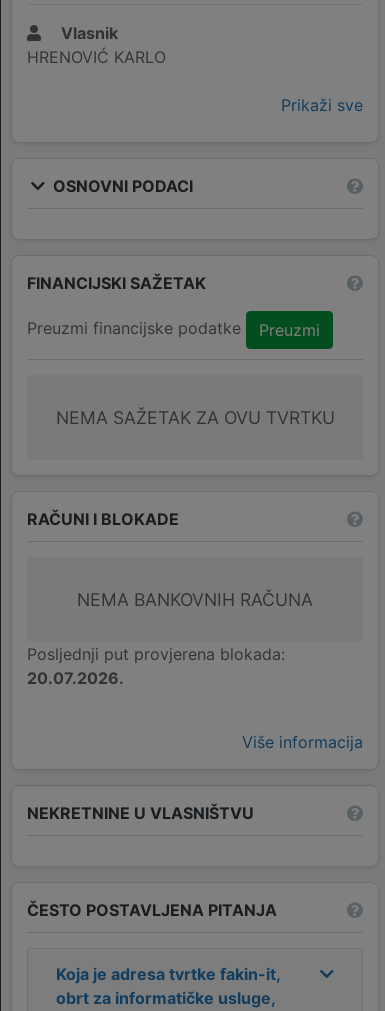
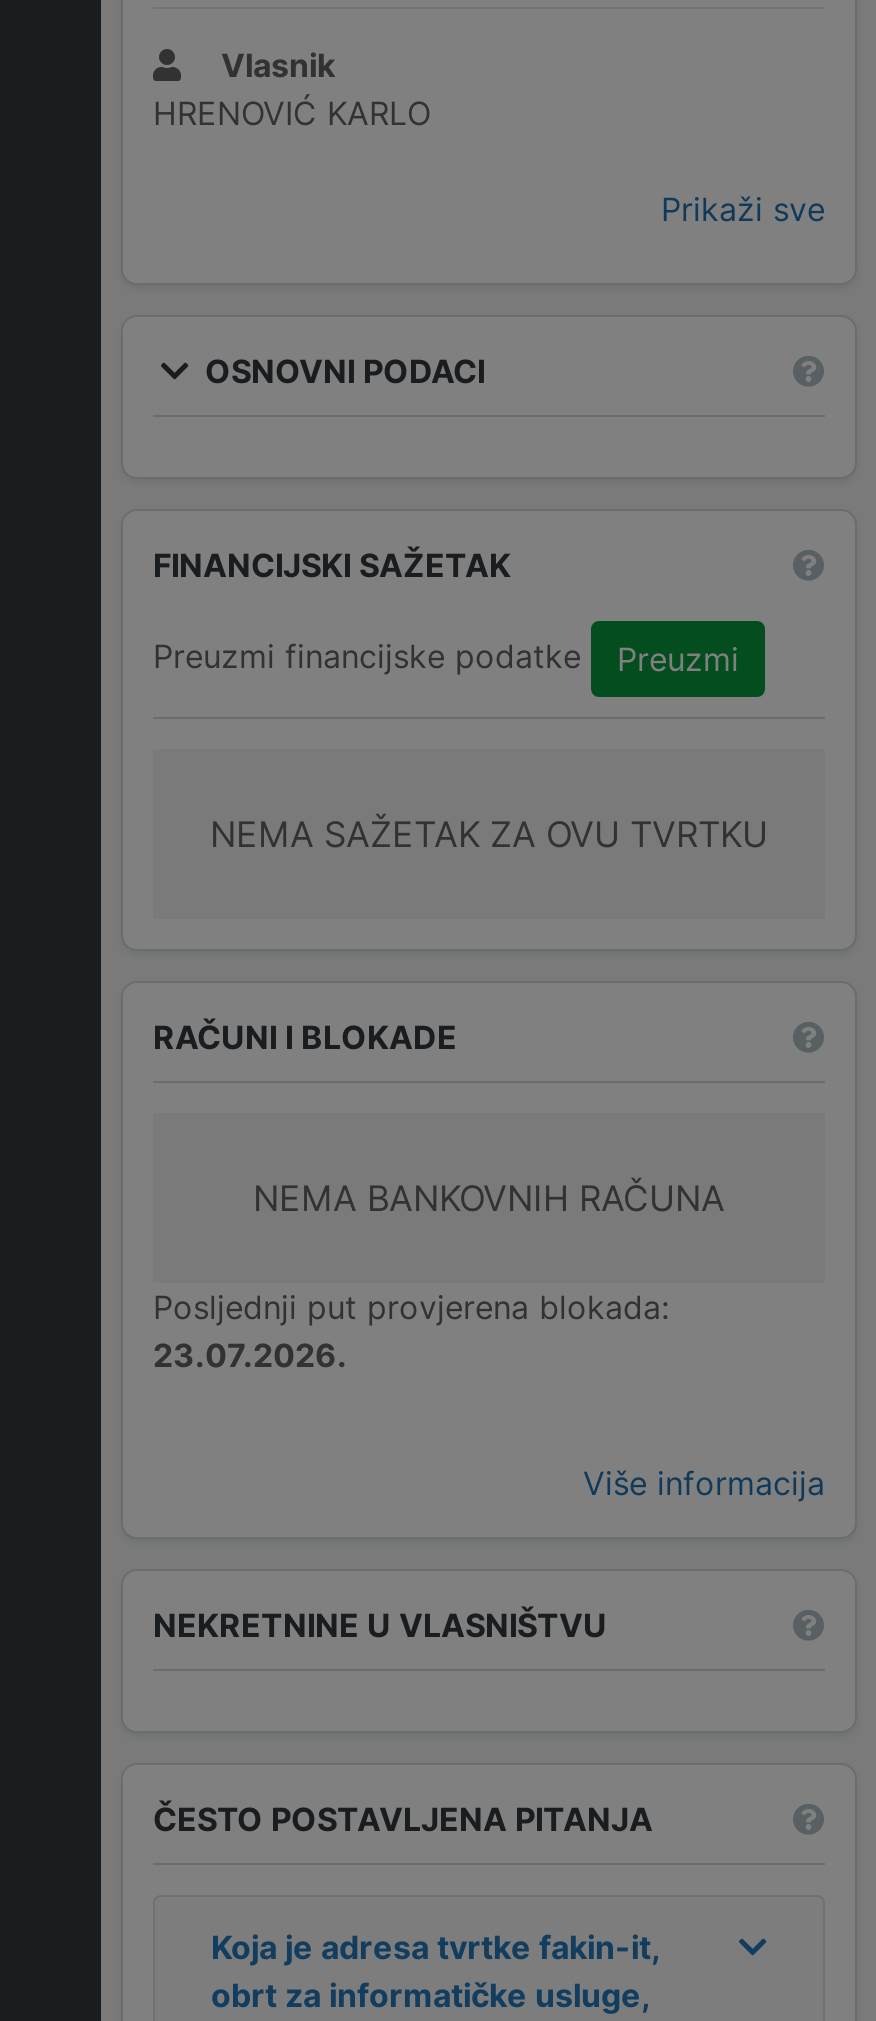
[27,668,124,688] 20.07.2026. -> [153,1335,347,1375] 23.07.2026.

